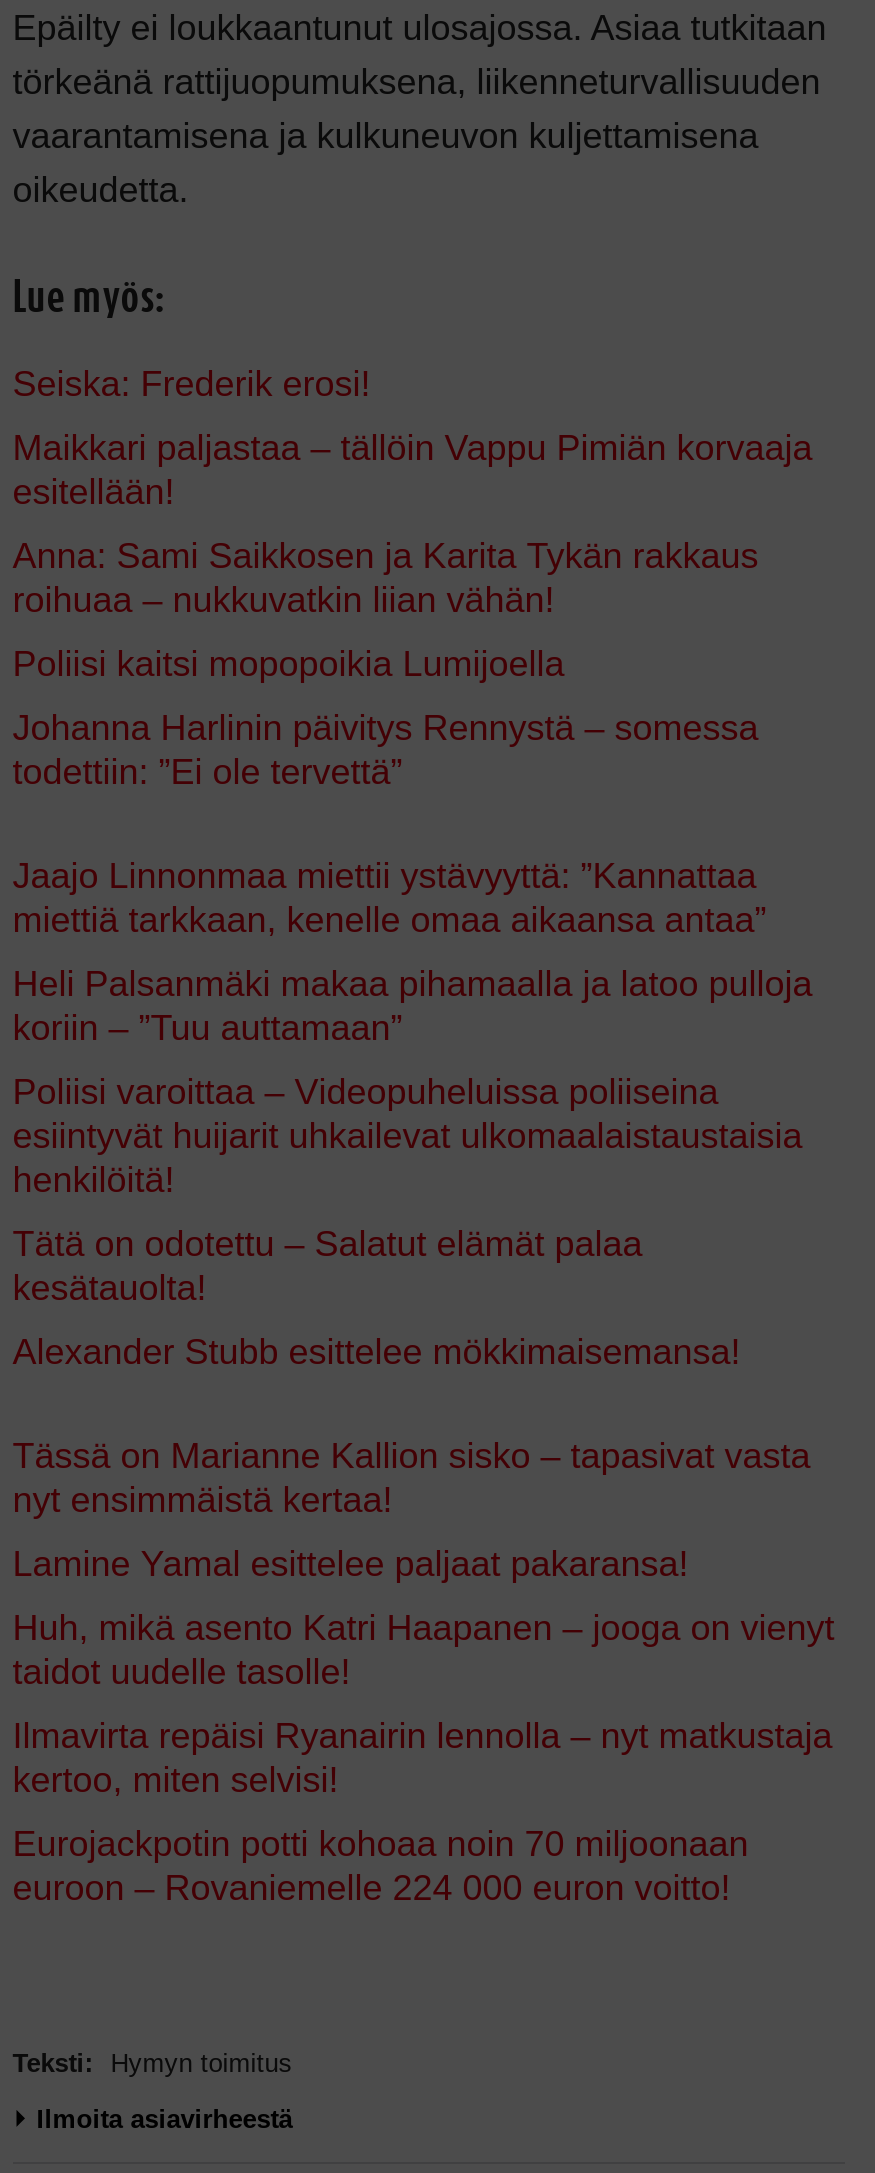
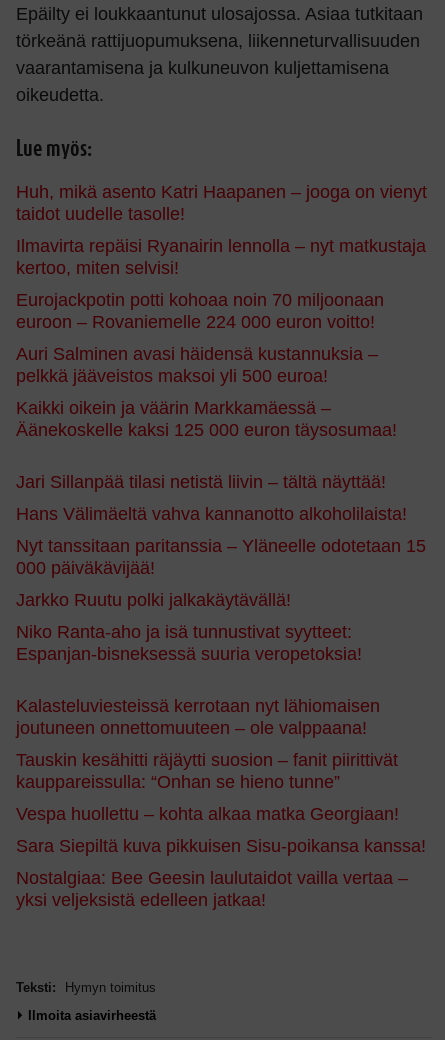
[12,364,812,1584] Seiska: Frederik erosi! | Maikkari paljastaa – tällöin Vappu Pimiän korvaaja | esitellään! | Anna: Sami Saikkosen ja Karita Tykän rakkaus | roihuaa – nukkuvatkin liian vähän! | Poliisi kaitsi mopopoikia Lumijoella | Johanna Harlinin päivitys Rennystä – somessa | todettiin: ”Ei ole tervettä” | Jaajo Linnonmaa miettii ystävyyttä: ”Kannattaa | miettiä tarkkaan, kenelle omaa aikaansa antaa” | Heli Palsanmäki makaa pihamaalla ja latoo pulloja | koriin – ”Tuu auttamaan” | Poliisi varoittaa – Videopuheluissa poliiseina | esiintyvät huijarit uhkailevat ulkomaalaistaustaisia | henkilöitä! | Tätä on odotettu – Salatut elämät palaa | kesätauolta! | Alexander Stubb esittelee mökkimaisemansa! | Tässä on Marianne Kallion sisko – tapasivat vasta | nyt ensimmäistä kertaa! | Lamine Yamal esittelee paljaat pakaransa! -> none
moved [12,1608,834,1908] -> [16,182,427,332]: Huh, mikä asento Katri Haapanen – jooga on vienyt | taidot uudelle tasolle! | Ilmavirta repäisi Ryanairin lennolla – nyt matkustaja | kertoo, miten selvisi! | Eurojackpotin potti kohoaa noin 70 miljoonaan | euroon – Rovaniemelle 224 000 euron voitto!
none -> [16,344,426,910] Auri Salminen avasi häidensä kustannuksia – | pelkkä jääveistos maksoi yli 500 euroa! | Kaikki oikein ja väärin Markkamäessä – | Äänekoskelle kaksi 125 000 euron täysosumaa! | Jari Sillanpää tilasi netistä liivin – tältä näyttää! | Hans Välimäeltä vahva kannanotto alkoholilaista! | Nyt tanssitaan paritanssia – Yläneelle odotetaan 15 | 000 päiväkävijää! | Jarkko Ruutu polki jalkakäytävällä! | Niko Ranta-aho ja isä tunnustivat syytteet: | Espanjan-bisneksessä suuria veropetoksia! | Kalasteluviesteissä kerrotaan nyt lähiomaisen | joutuneen onnettomuuteen – ole valppaana! | Tauskin kesähitti räjäytti suosion – fanit piirittivät | kauppareissulla: “Onhan se hieno tunne” | Vespa huollettu – kohta alkaa matka Georgiaan! | Sara Siepiltä kuva pikkuisen Sisu-poikansa kanssa! | Nostalgiaa: Bee Geesin laulutaidot vailla vertaa – | yksi veljeksistä edelleen jatkaa!

